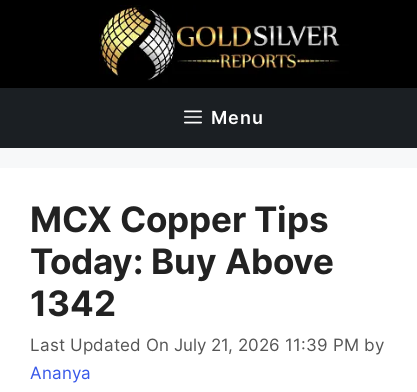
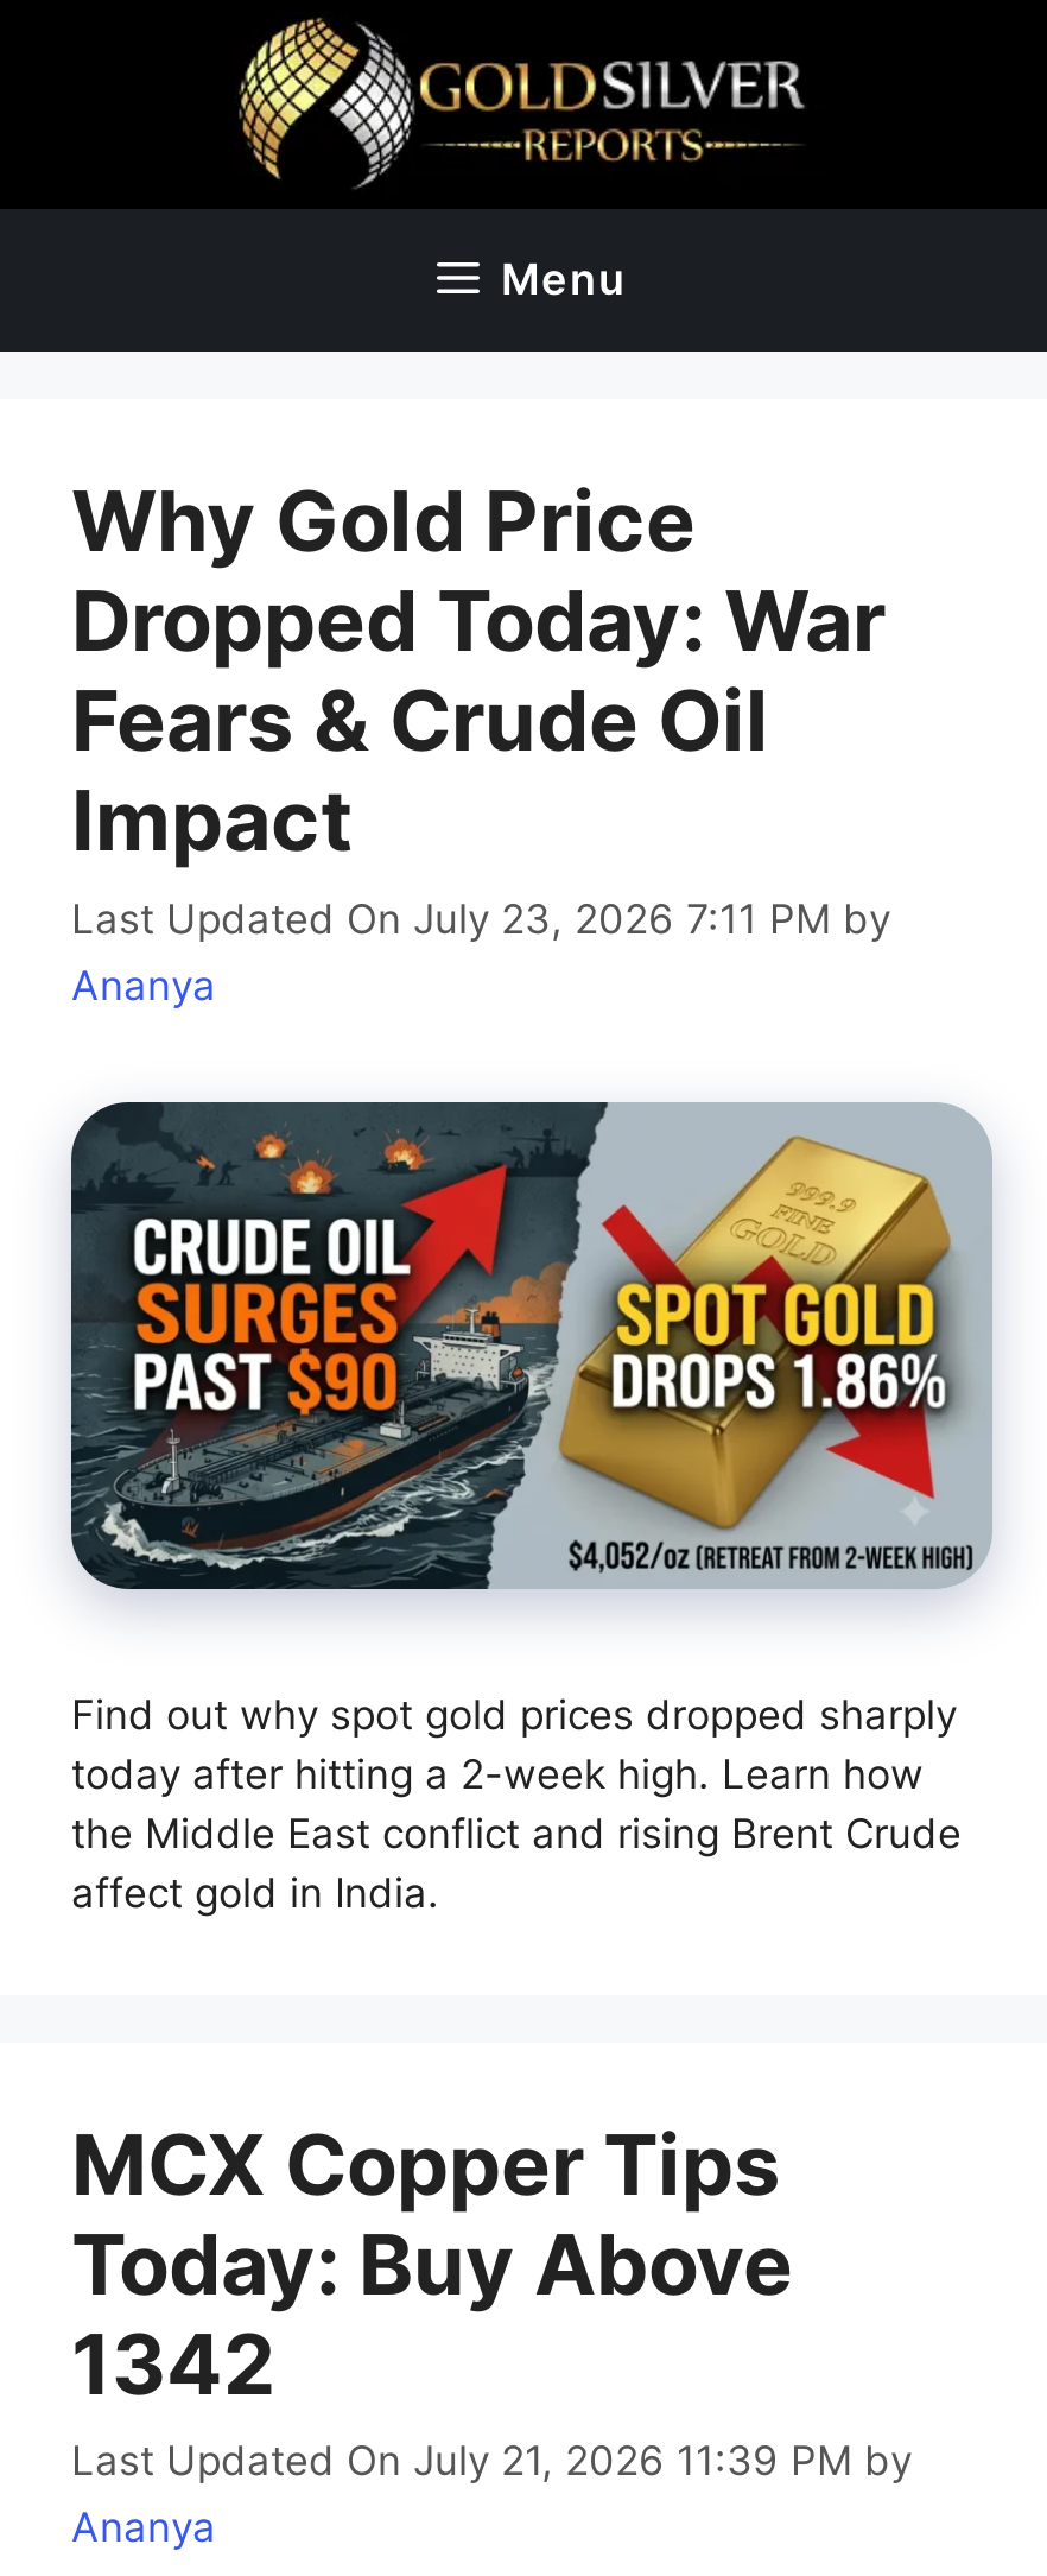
none -> [66,1097,995,1916] [image] | Find out why spot gold prices dropped sharply | today after hitting a 2-week high. Learn how | the Middle East conflict and rising Brent Crude | affect gold in India.
none -> [71,471,890,1009] Why Gold Price | Dropped Today: War | Fears & Crude Oil | Impact | Last Updated On July 23, 2026 7:11 PM by | Ananya

